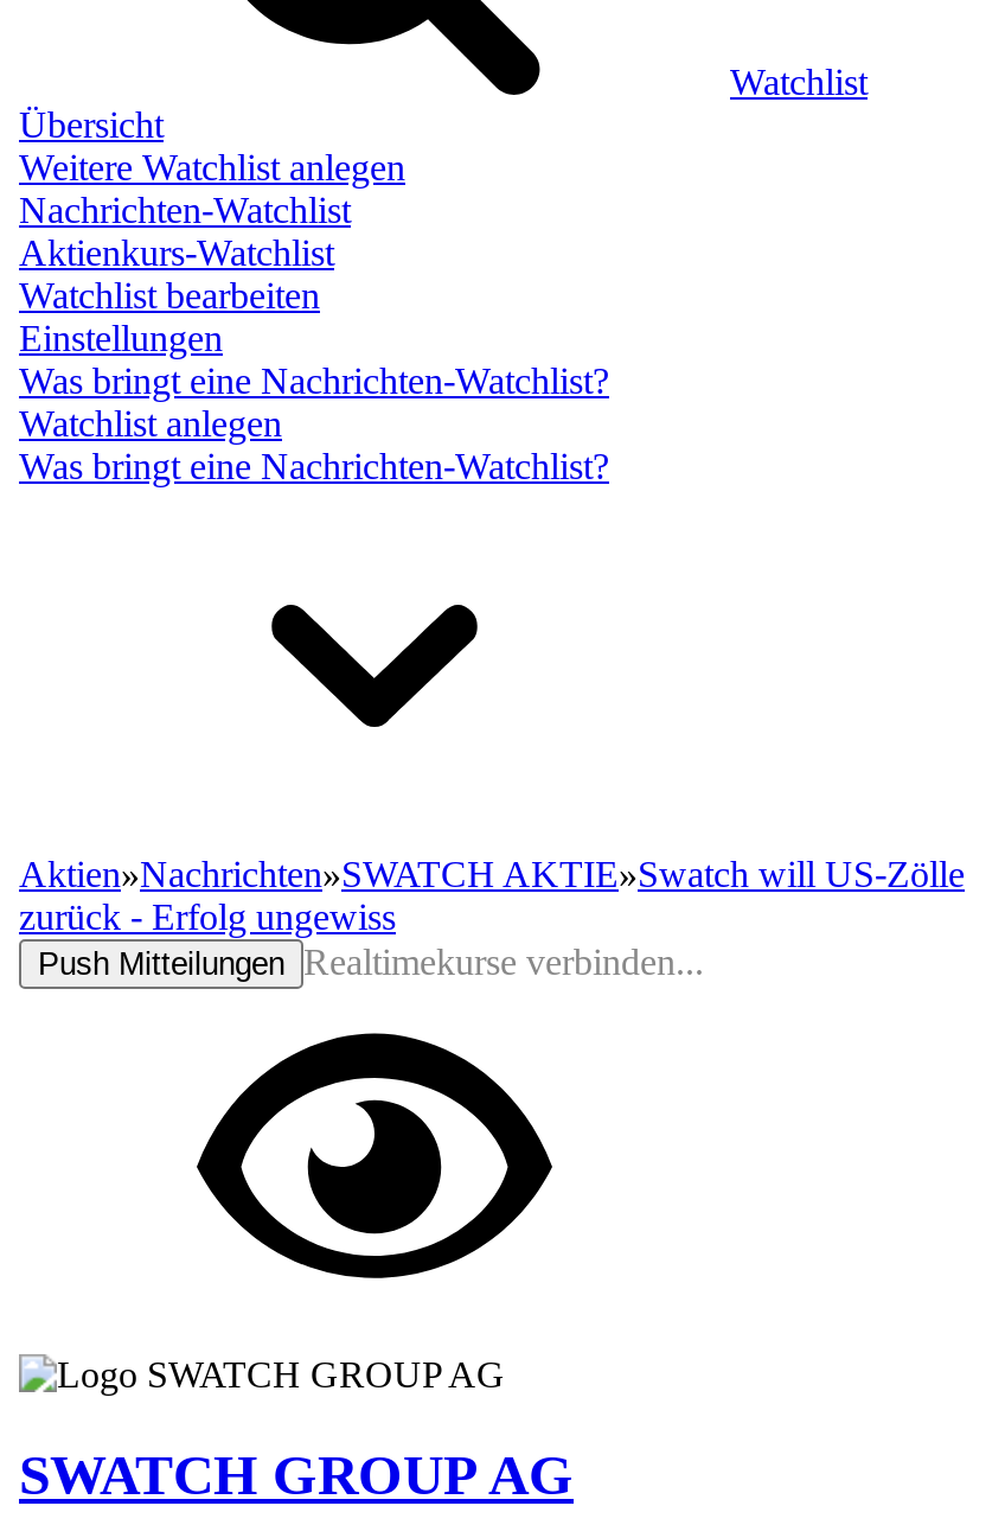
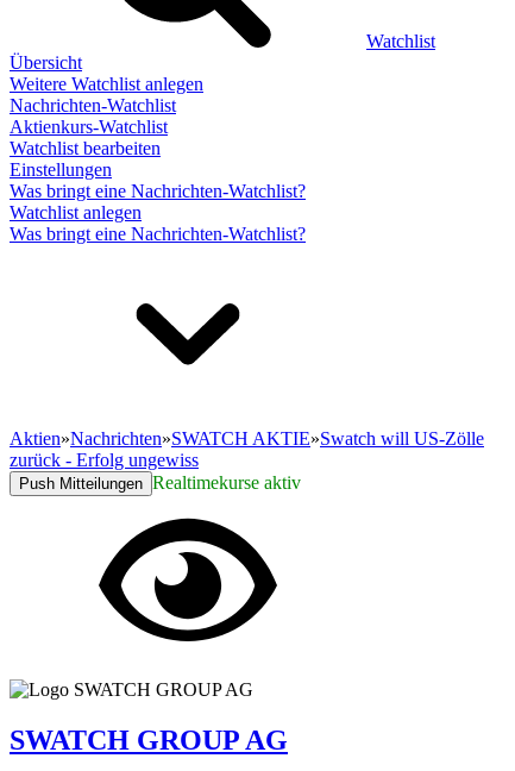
[38,942,704,982] Push Mitteilungen Realtimekurse verbinden... -> [19,472,301,493] Push Mitteilungen Realtimekurse aktiv

